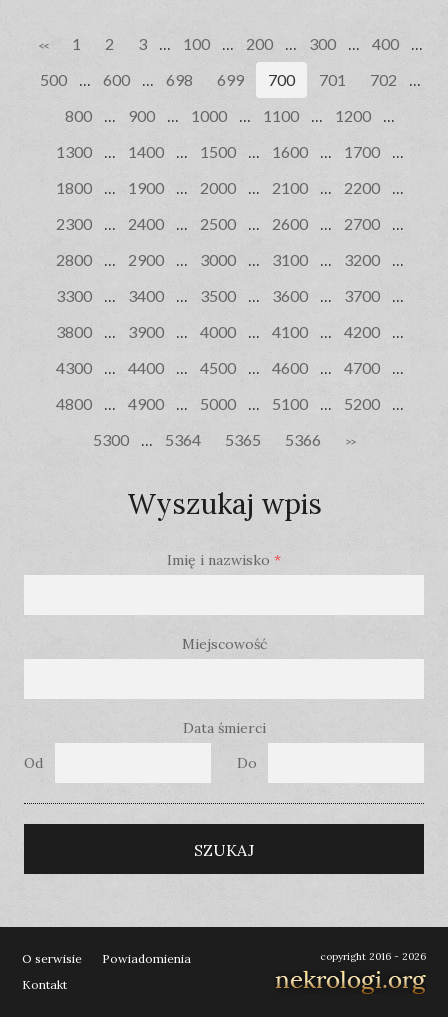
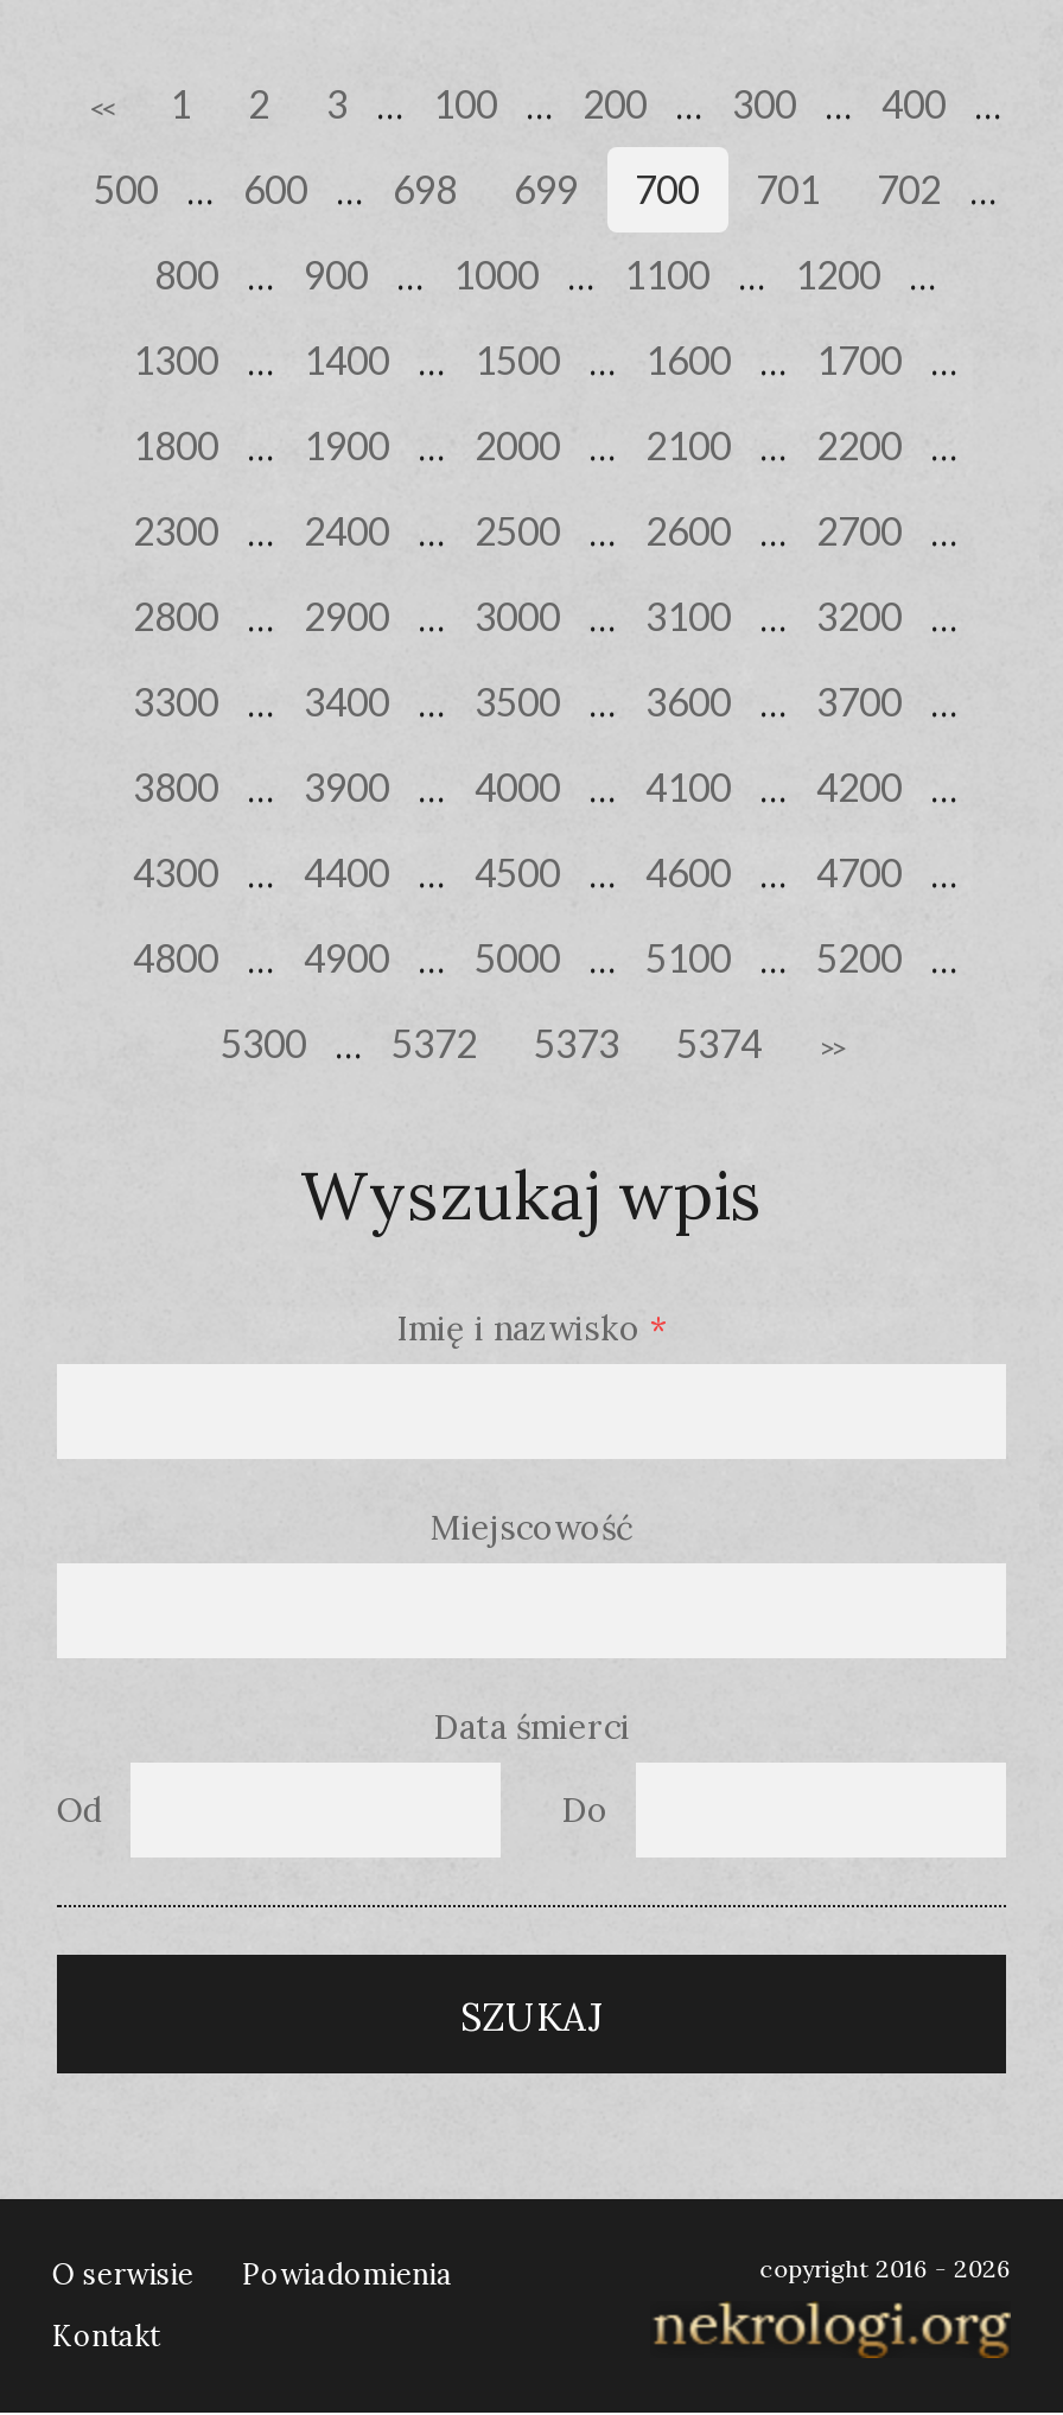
[165,429,201,448] 5364 -> [392,1019,477,1064] 5372
[225,429,261,448] 5365 -> [534,1019,619,1064] 5373
[285,429,321,448] 5366 -> [676,1019,762,1064] 5374

